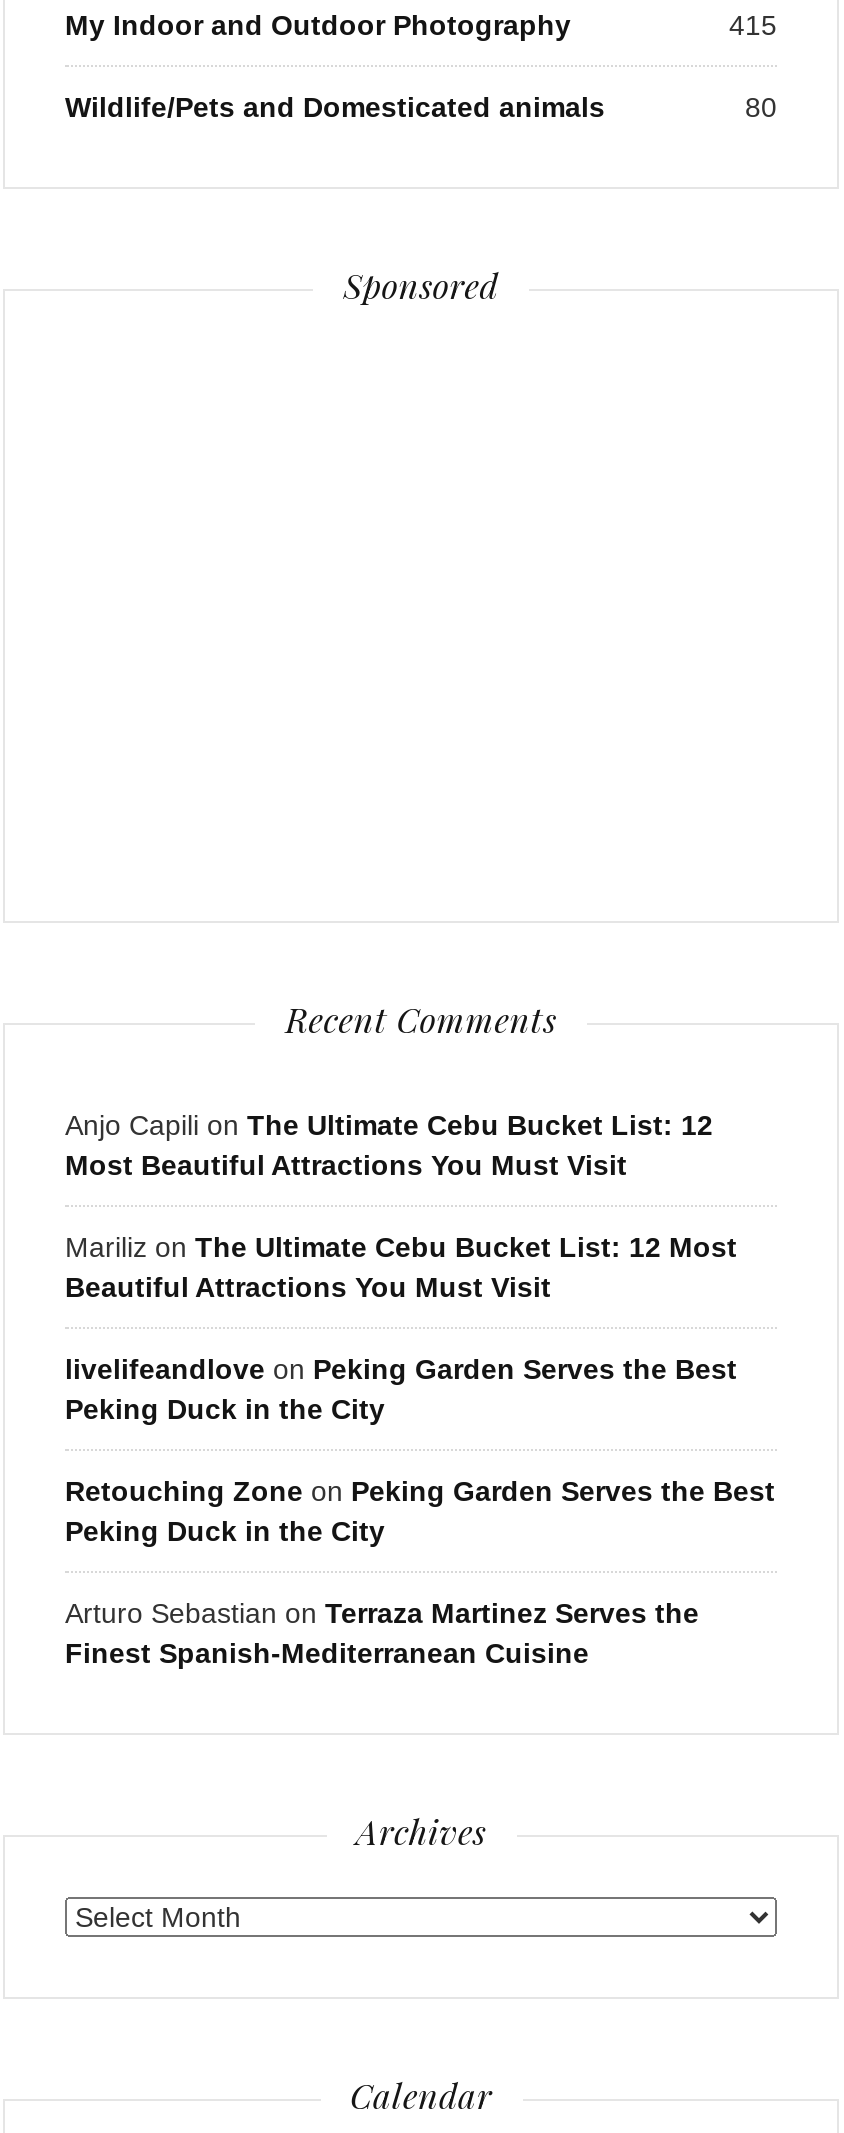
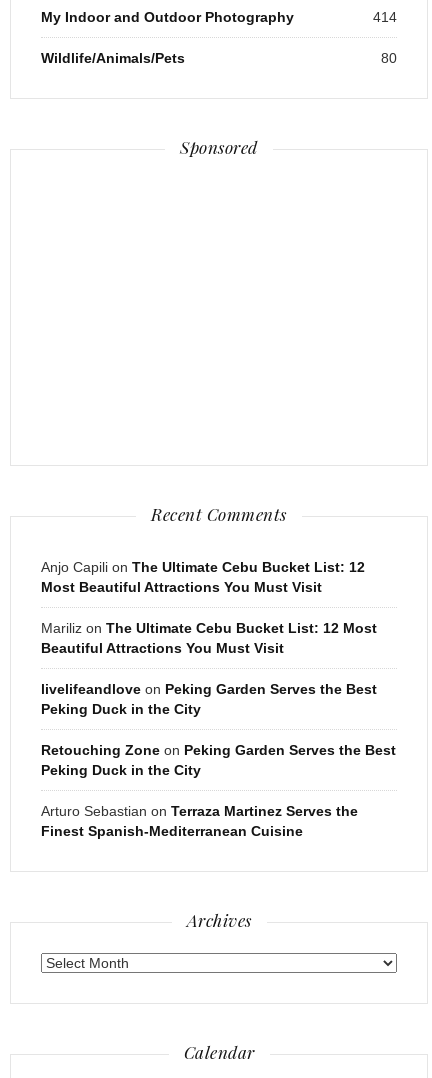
[729,9,777,41] 415 -> [373,9,397,25] 414
[65,91,605,123] Wildlife/Pets and Domesticated animals -> [41,50,185,66] Wildlife/Animals/Pets

